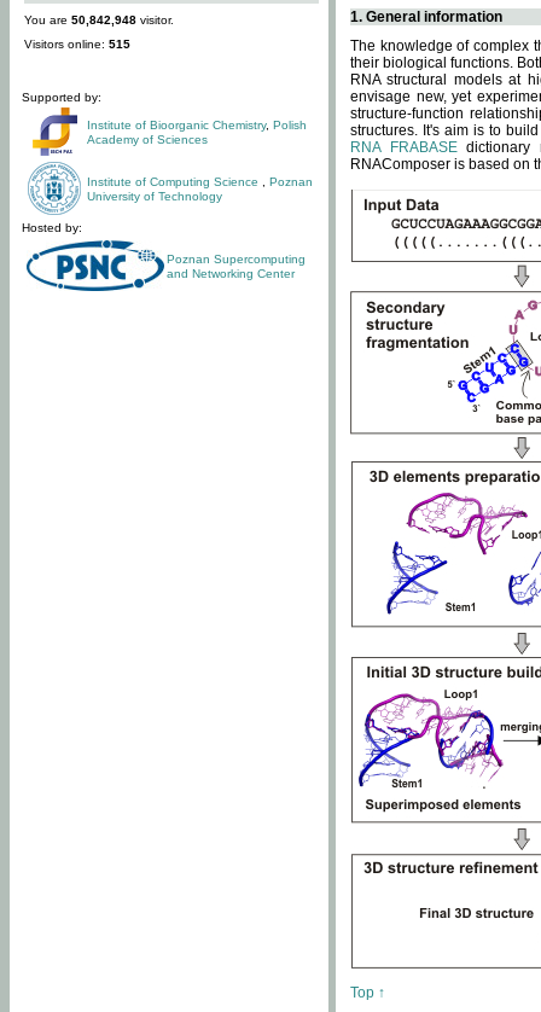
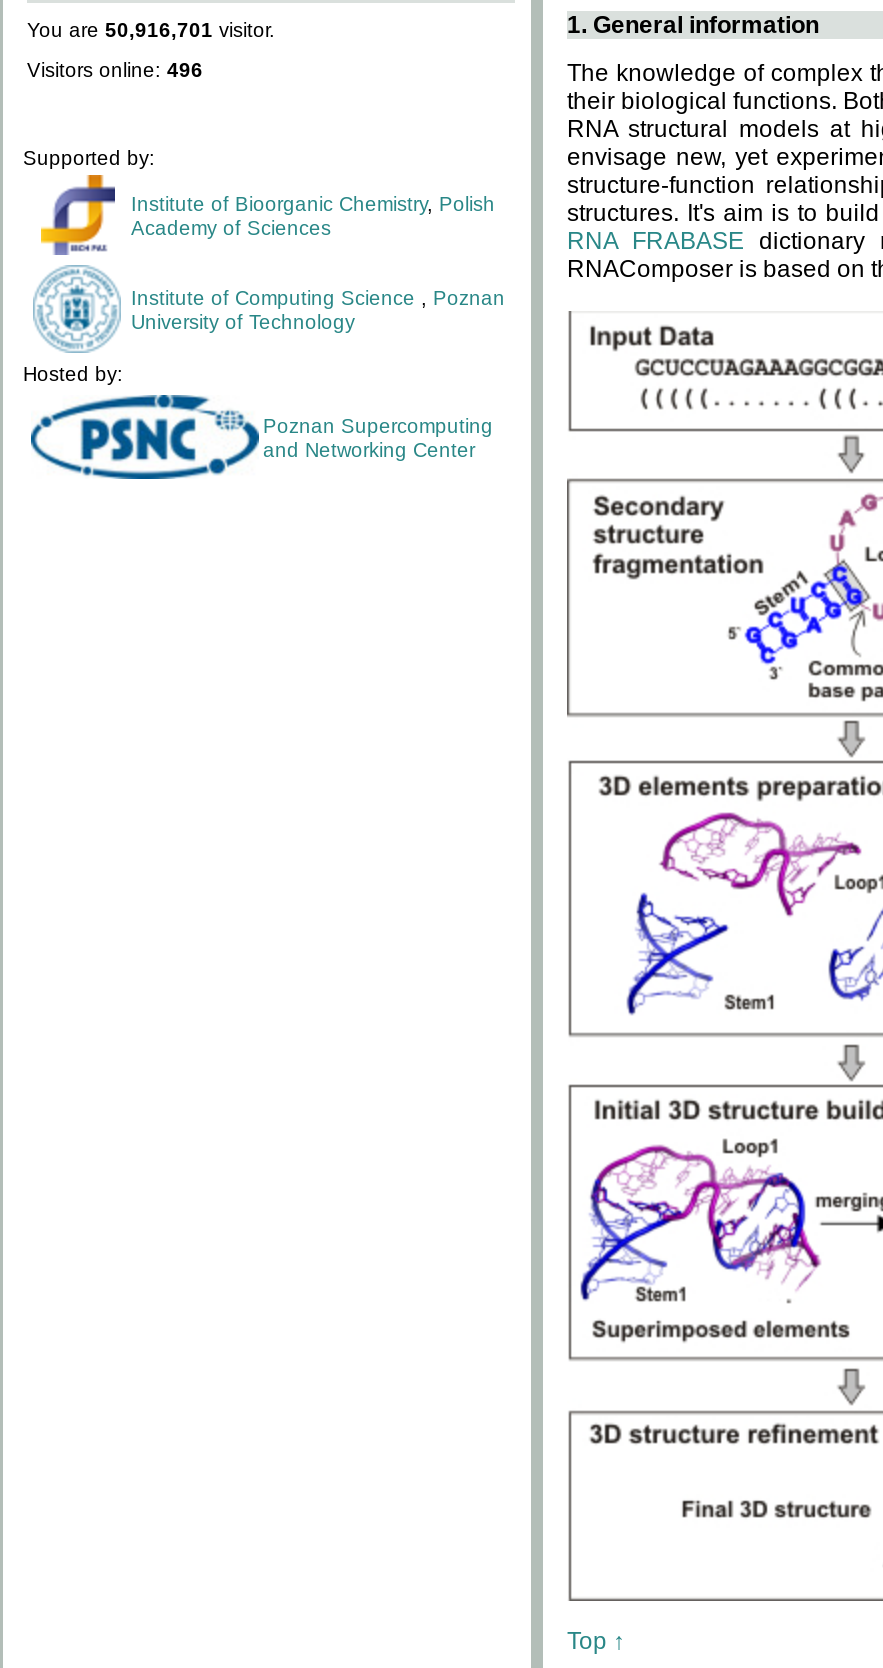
[24,13,174,27] You are 50,842,948 visitor. -> [27,19,275,41] You are 50,916,701 visitor.
[24,37,130,51] Visitors online: 515 -> [27,59,203,81] Visitors online: 496

